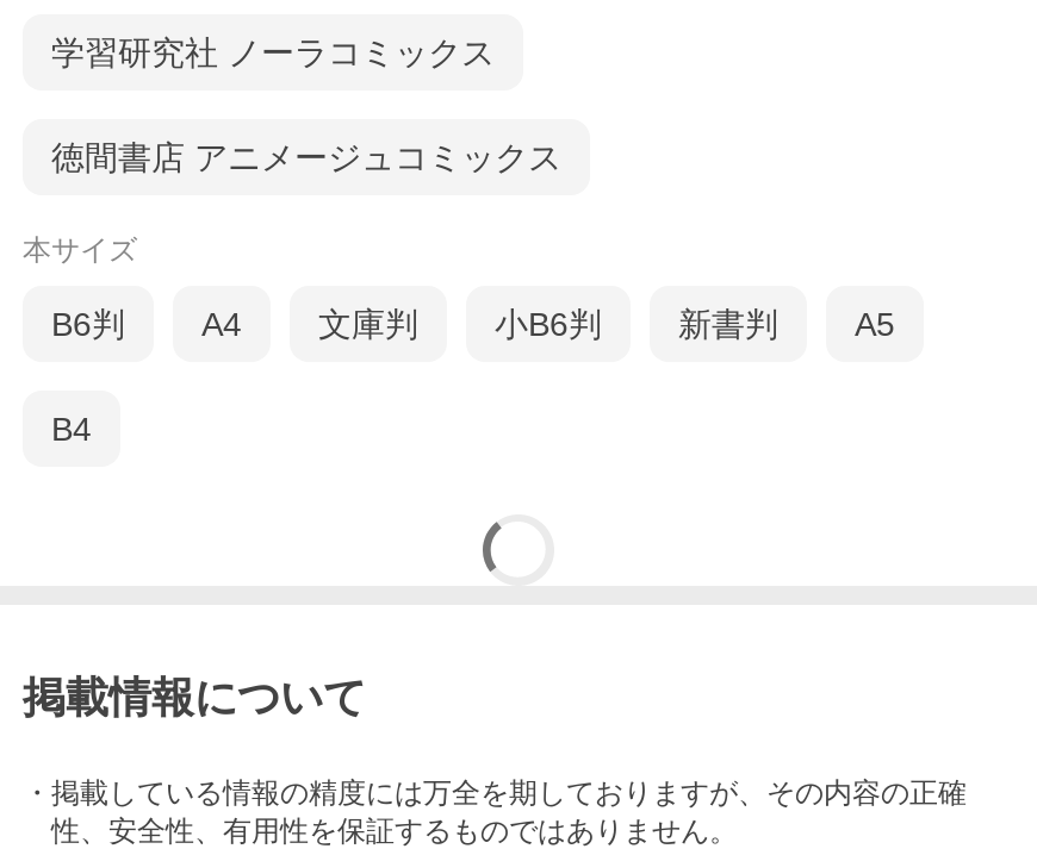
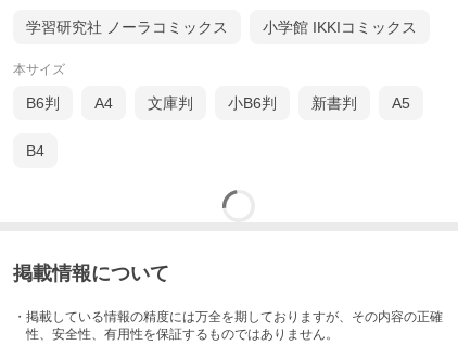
[51,138,561,176] 徳間書店 アニメージュコミックス -> [263,18,417,36] 小学館 IKKIコミックス

